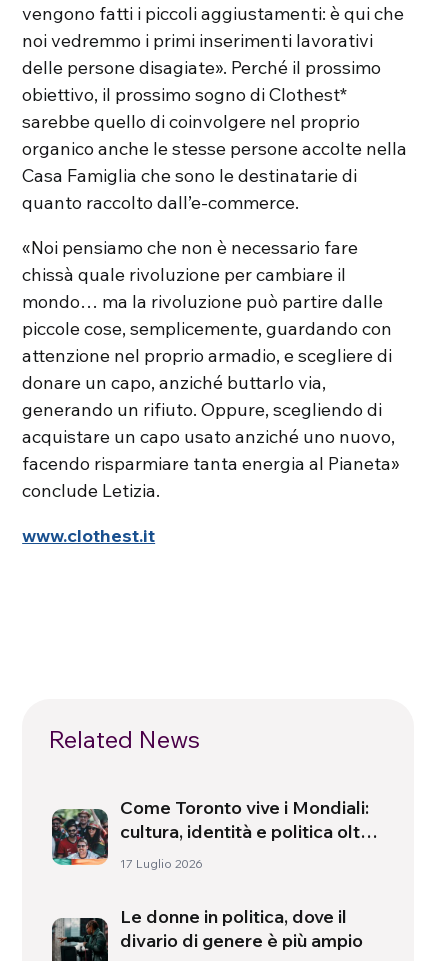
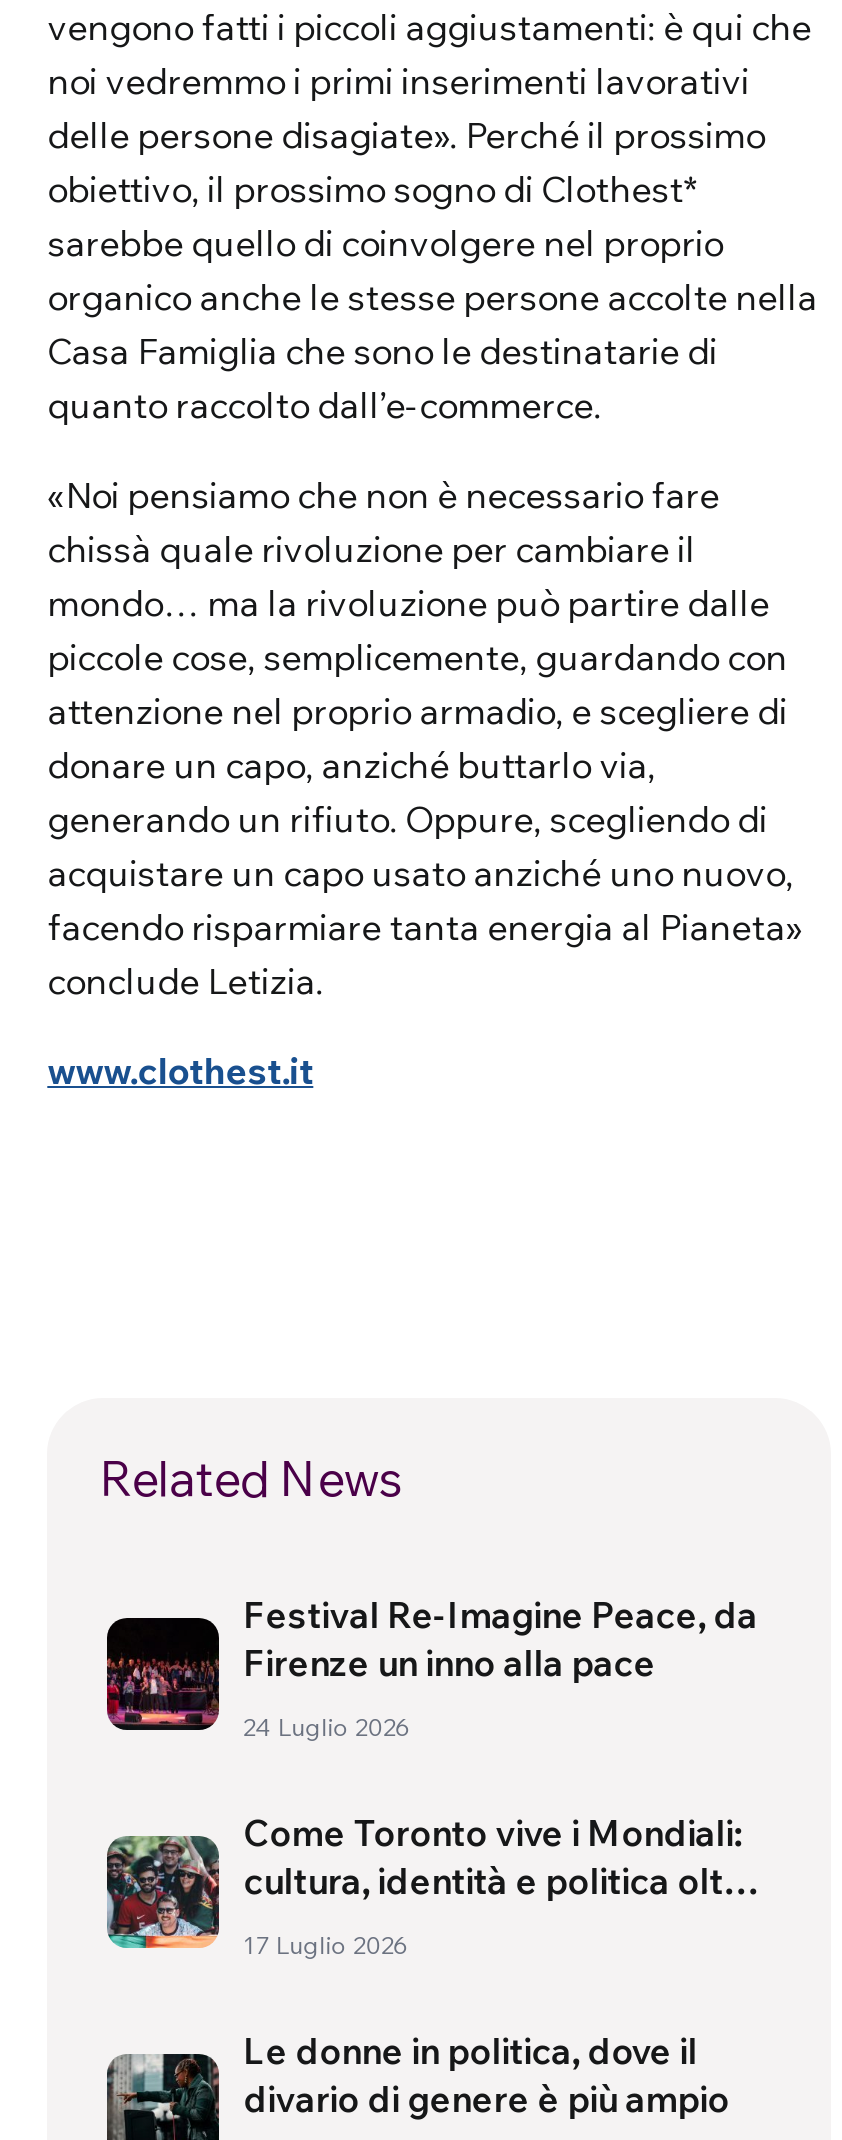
none -> [105,1592,757,1742] [image] | Festival Re-Imagine Peace, da | Firenze un inno alla pace | 24 Luglio 2026

